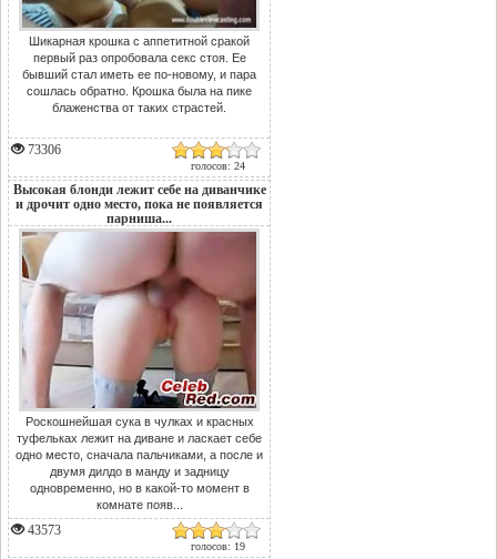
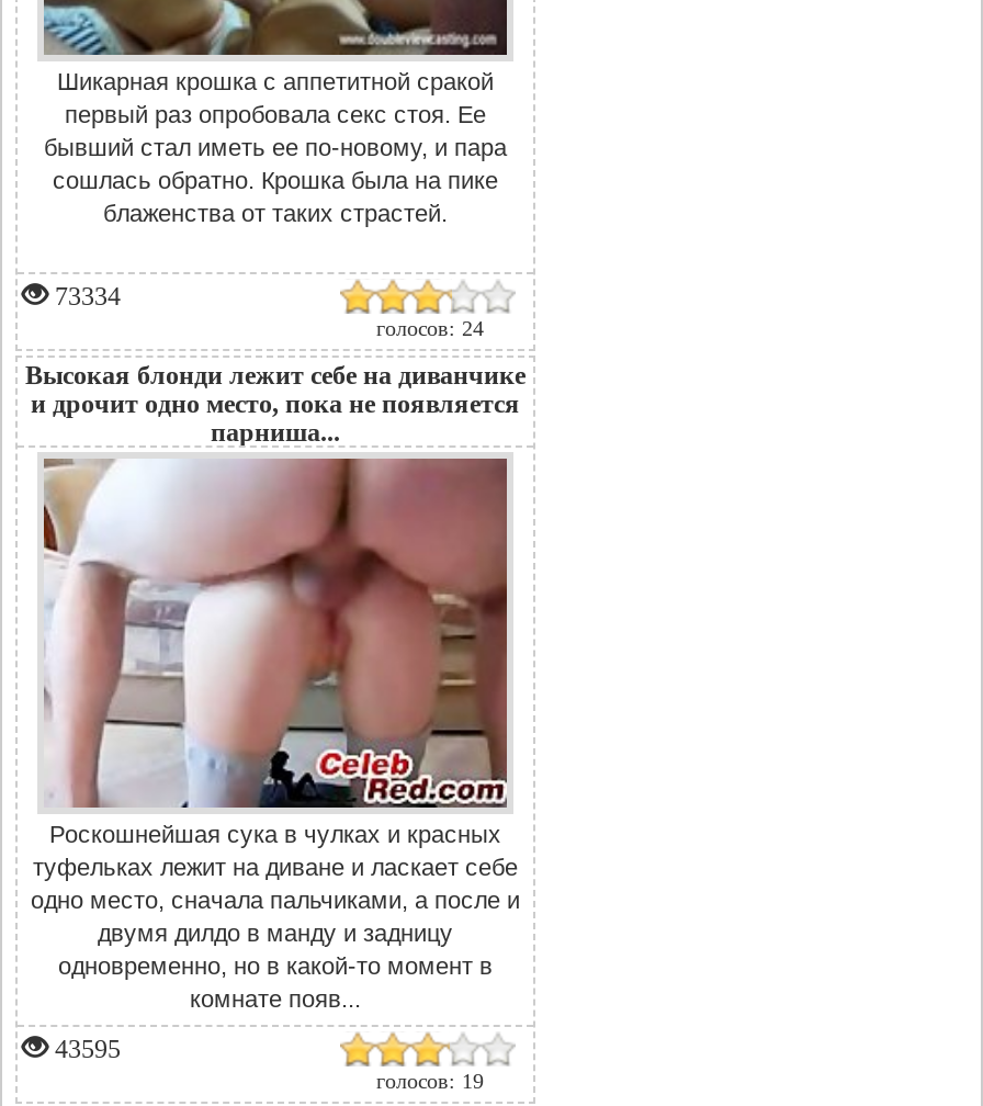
[24,142,61,158] 73306 -> [48,281,121,312] 73334
[24,523,61,538] 43573 -> [48,1034,121,1065] 43595

